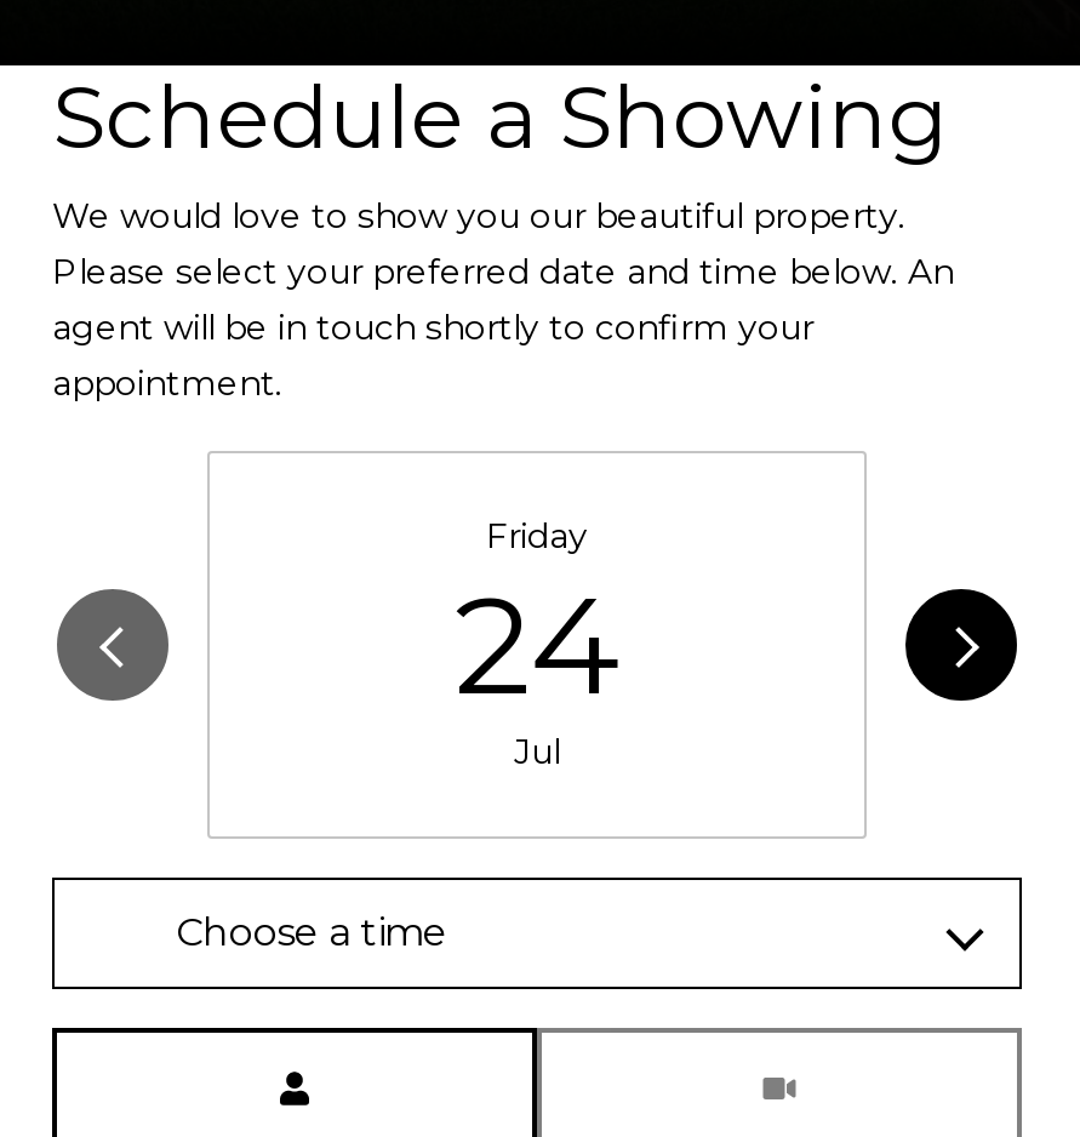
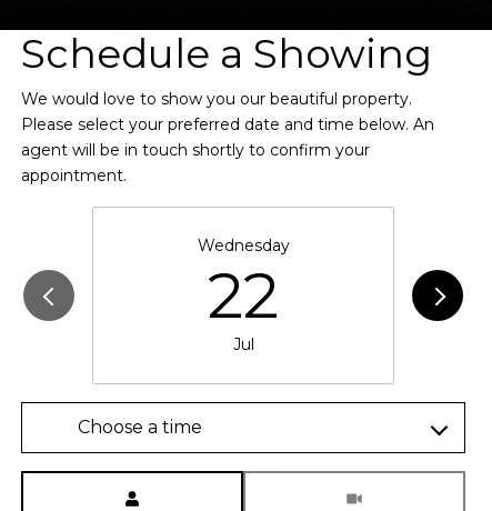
[455,513,619,726] Friday | 24 -> [197,235,289,333] Wednesday | 22

